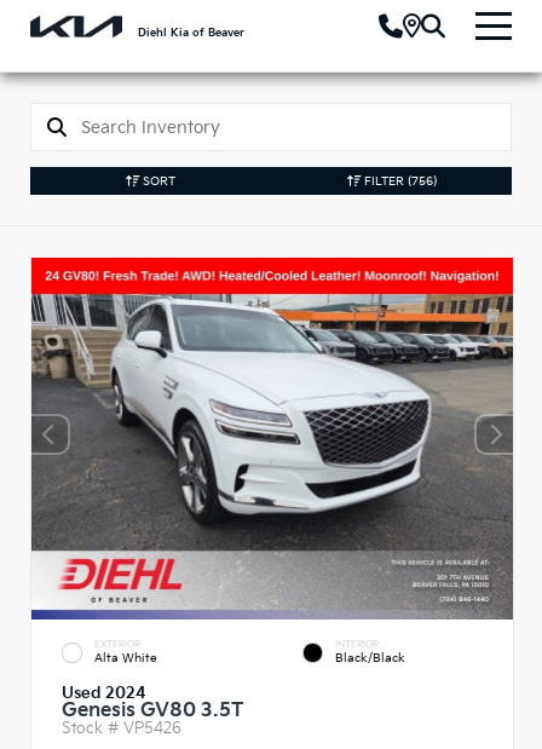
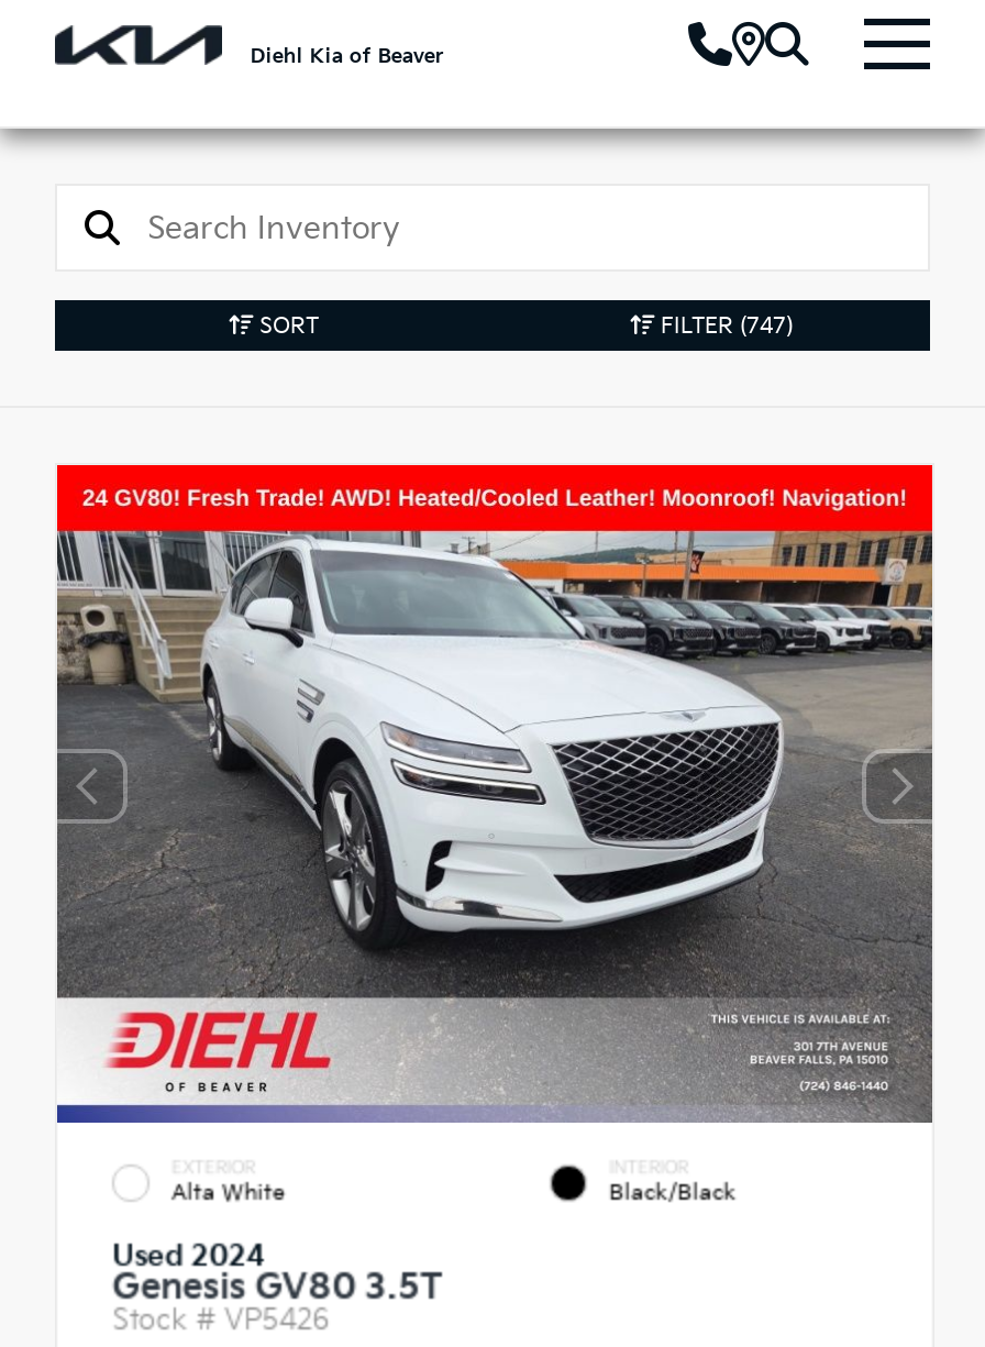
[360,174,436,189] FILTER (756) -> [654,313,793,339] FILTER (747)

